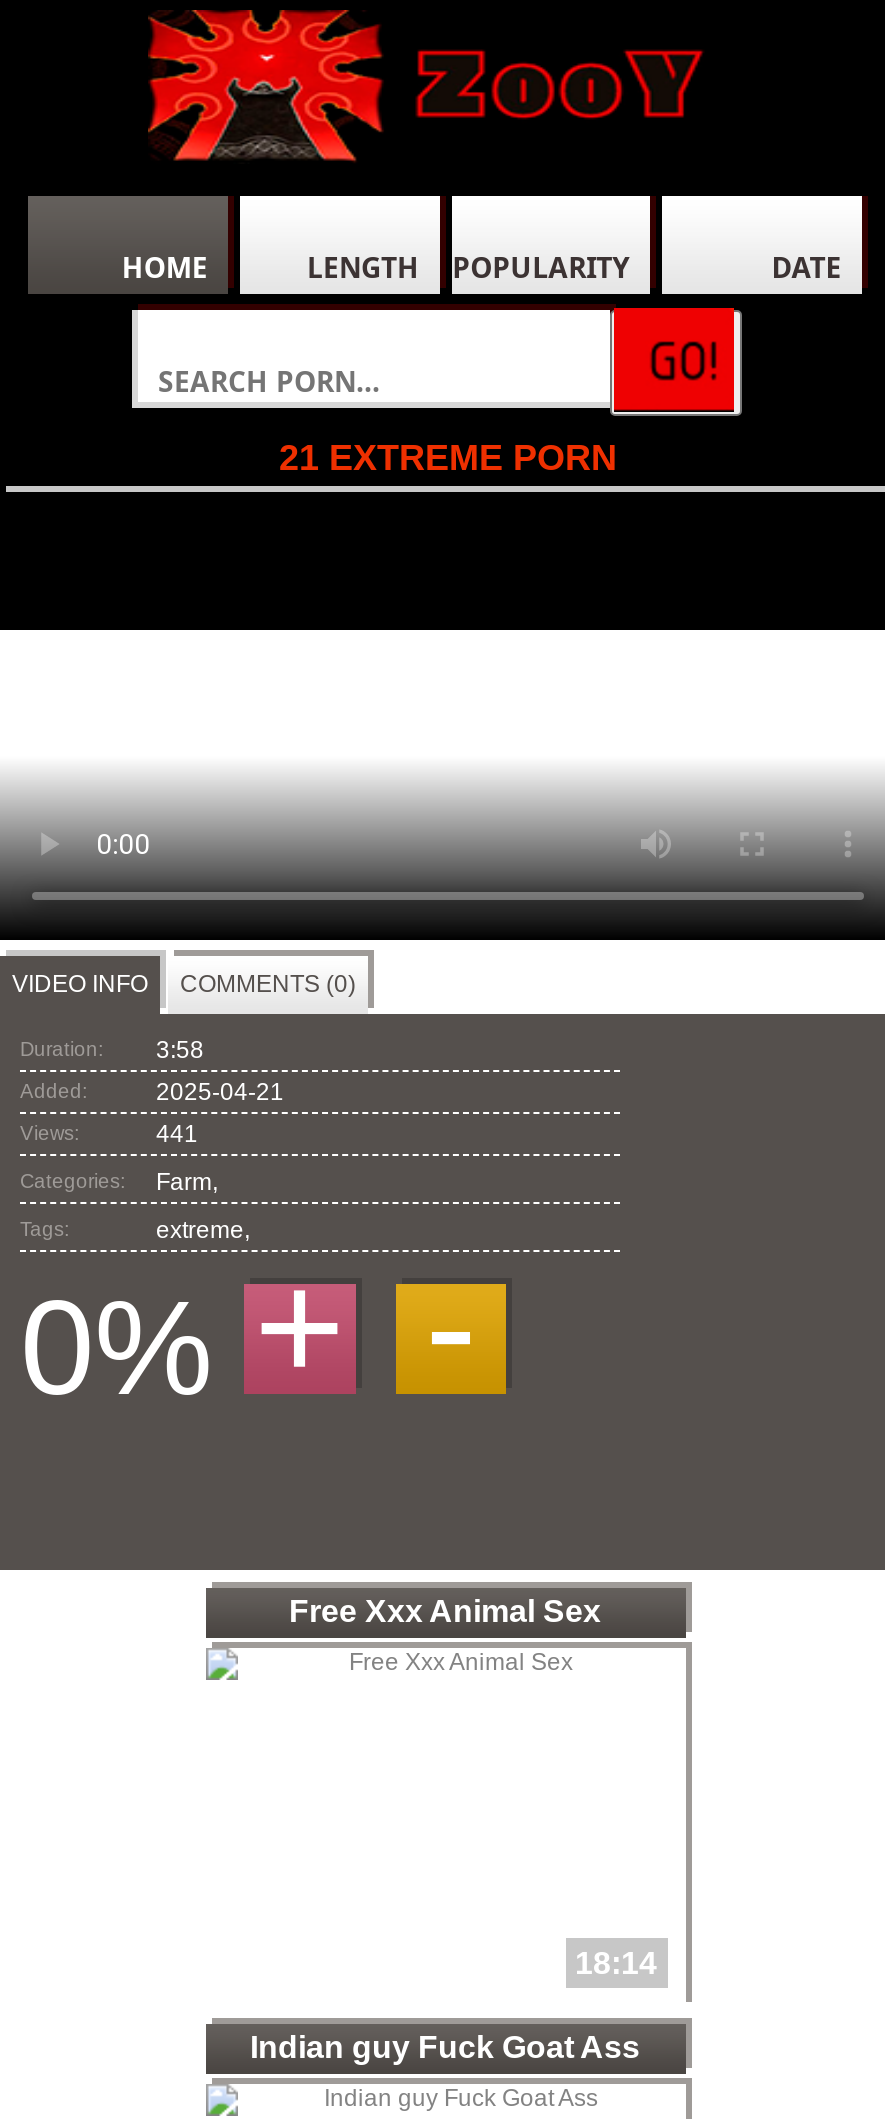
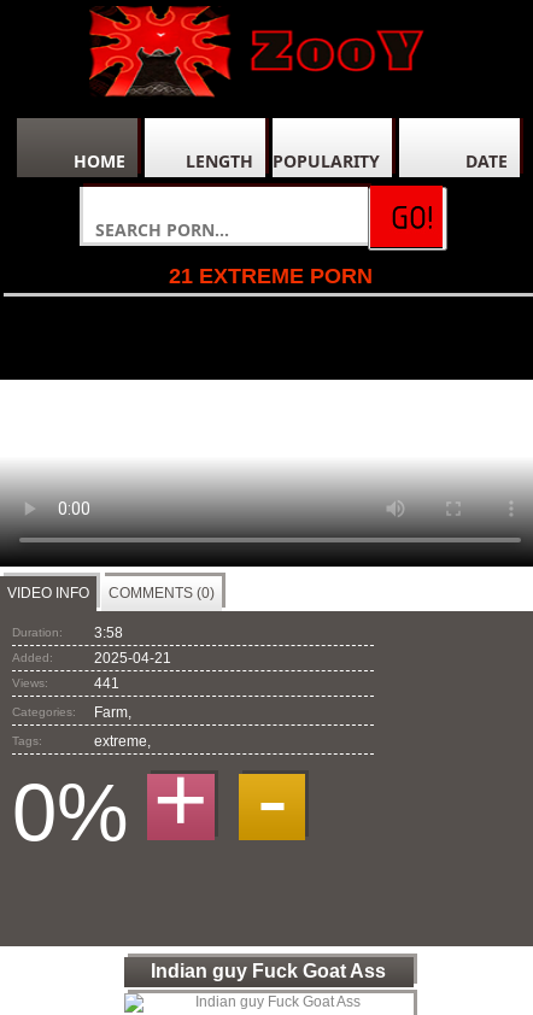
[289,1594,601,1628] Free Xxx Animal Sex -> none
[575,1946,657,1980] 18:14 -> none

